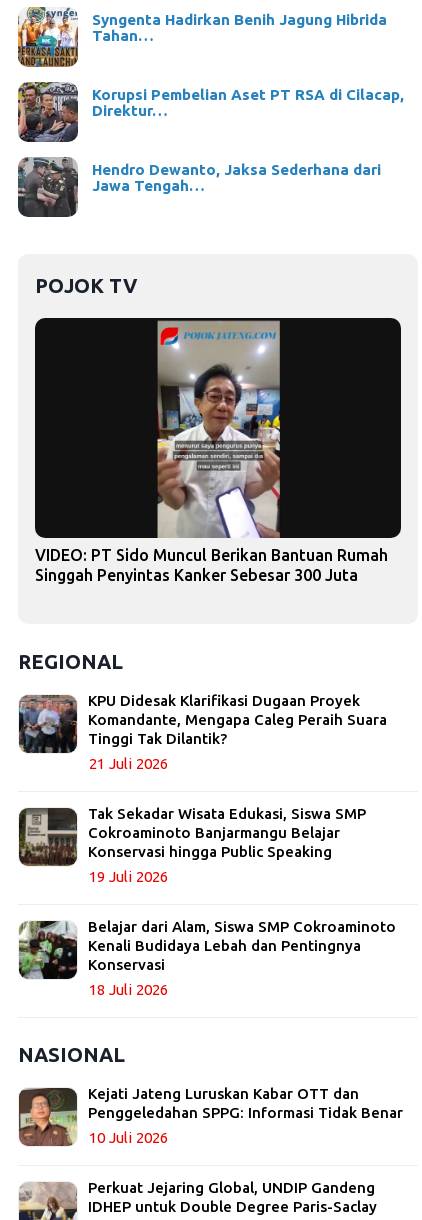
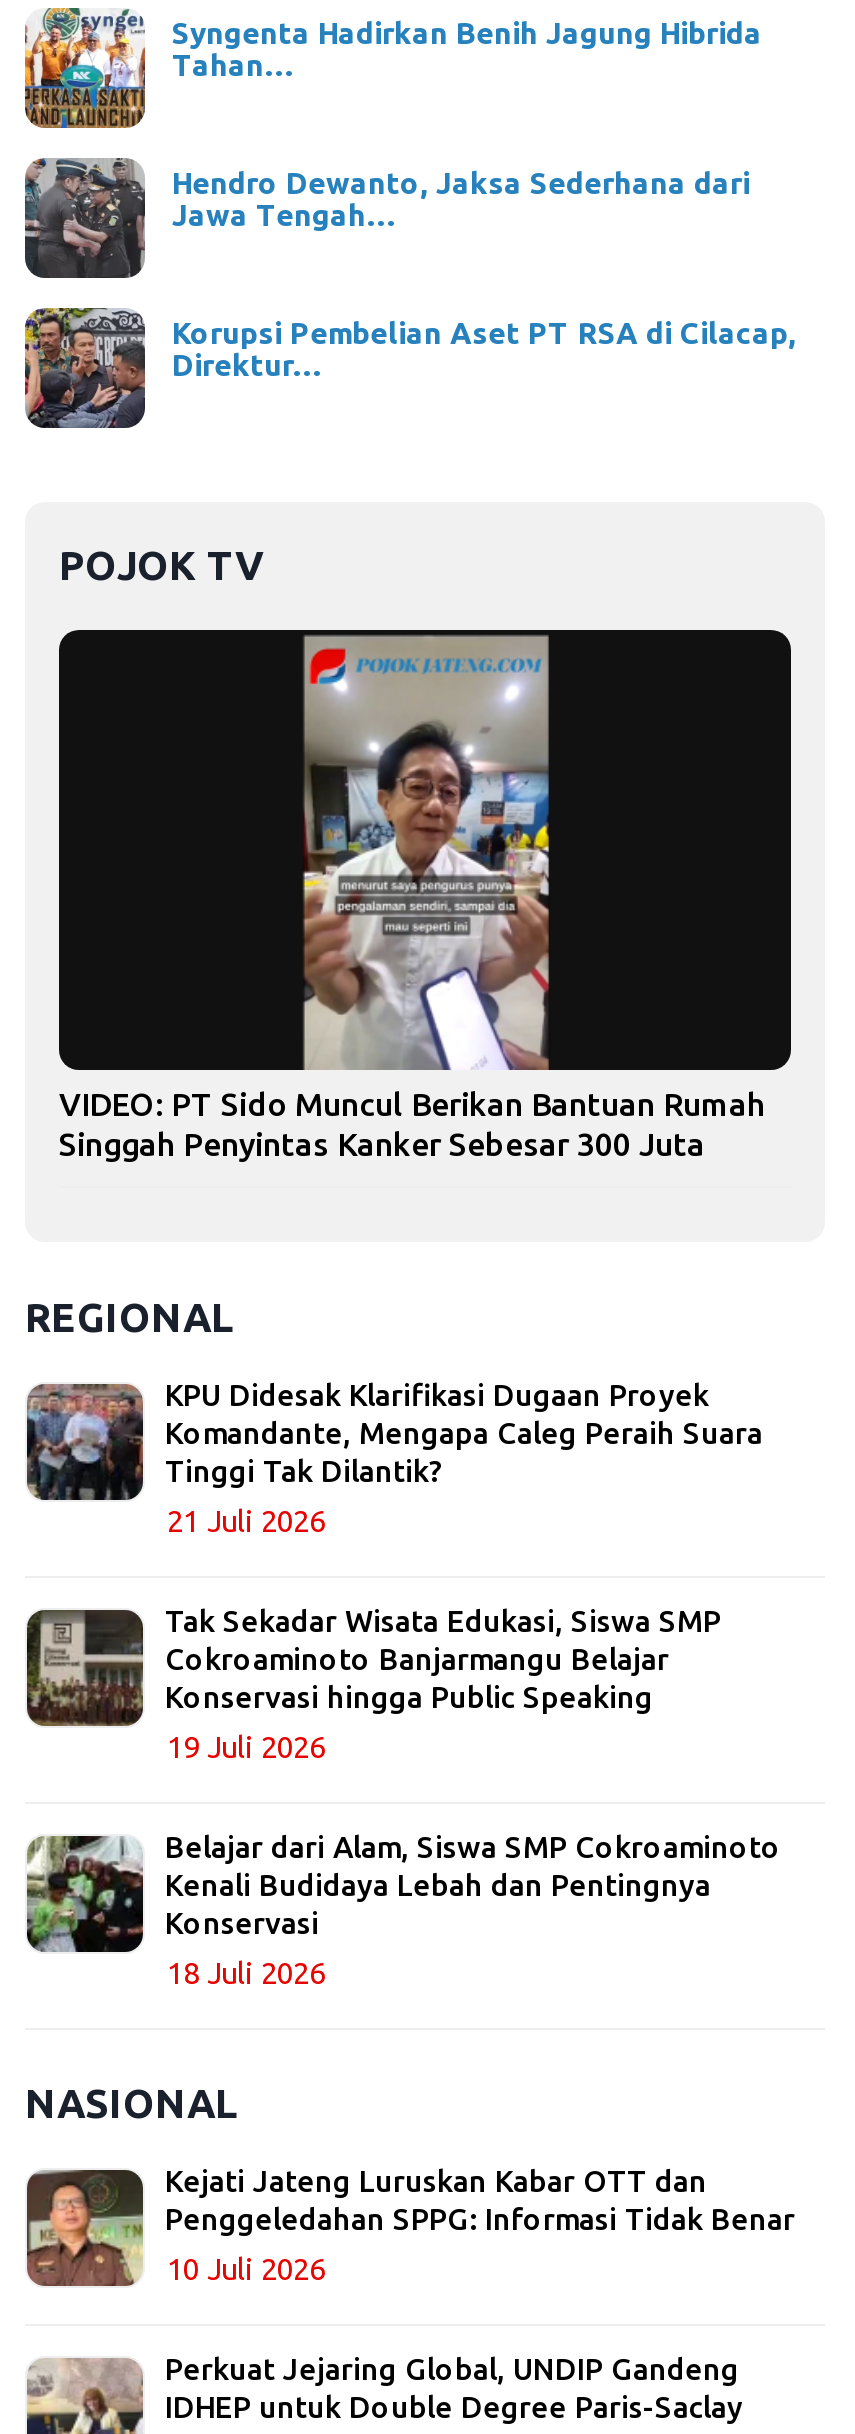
moved [16,80,403,143] -> [21,304,796,430]: [image] | Korupsi Pembelian Aset PT RSA di Cilacap, | Direktur…
moved [17,157,380,217] -> [23,158,750,278]: [image] | Hendro Dewanto, Jaksa Sederhana dari | Jawa Tengah…

